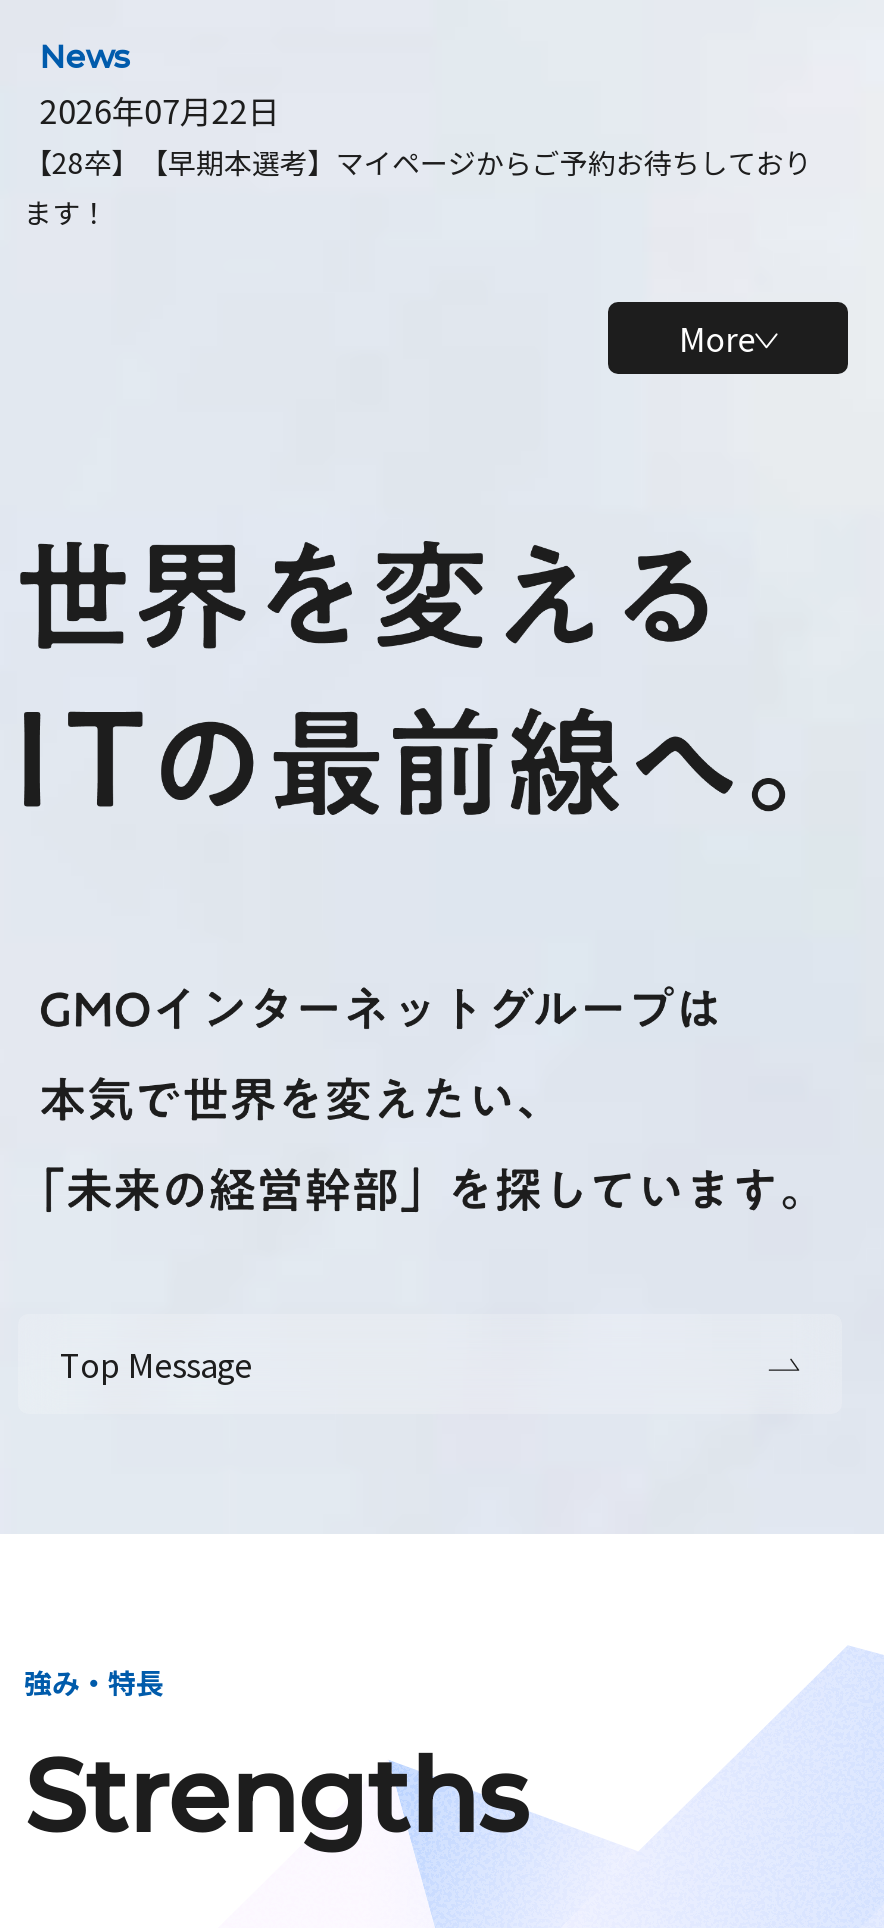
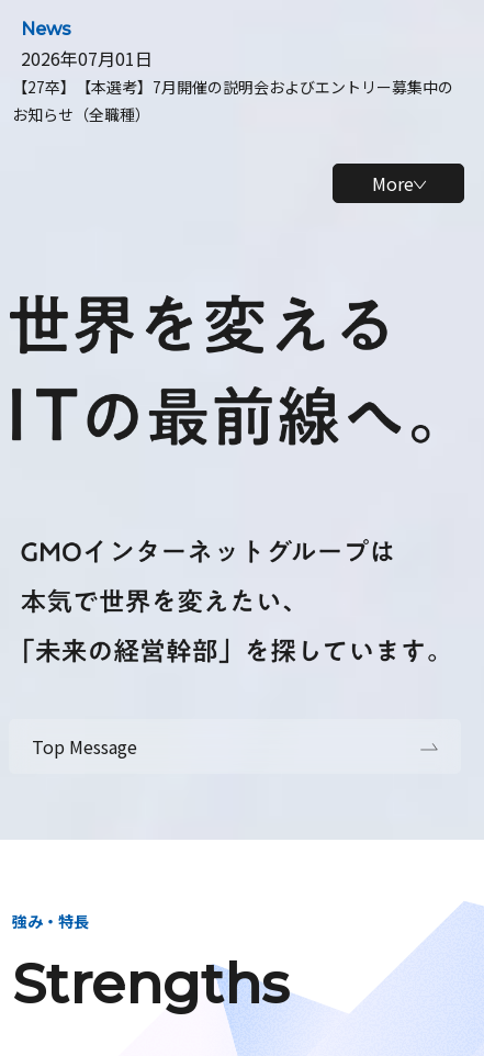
[24,86,812,232] 2026年07月22日 | 【28卒】【早期本選考】マイページからご予約お待ちしており | ます！ -> [12,45,453,125] 2026年07月01日 | 【27卒】【本選考】7月開催の説明会およびエントリー募集中の | お知らせ（全職種）

